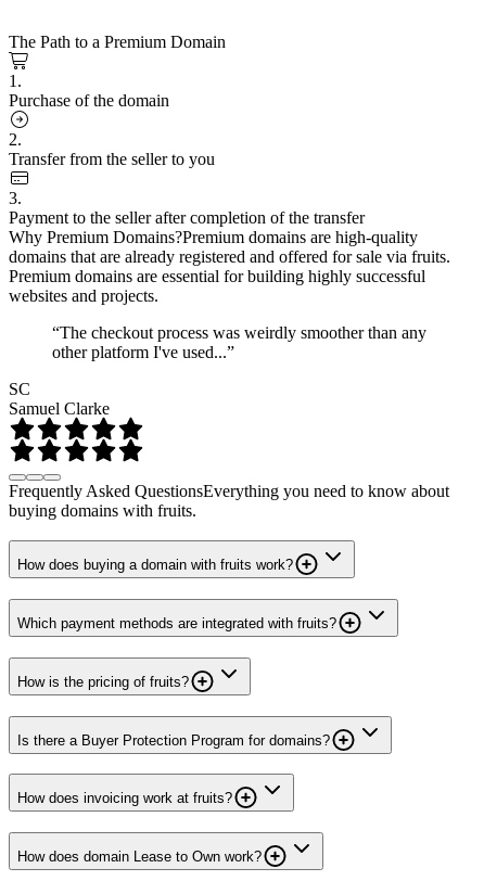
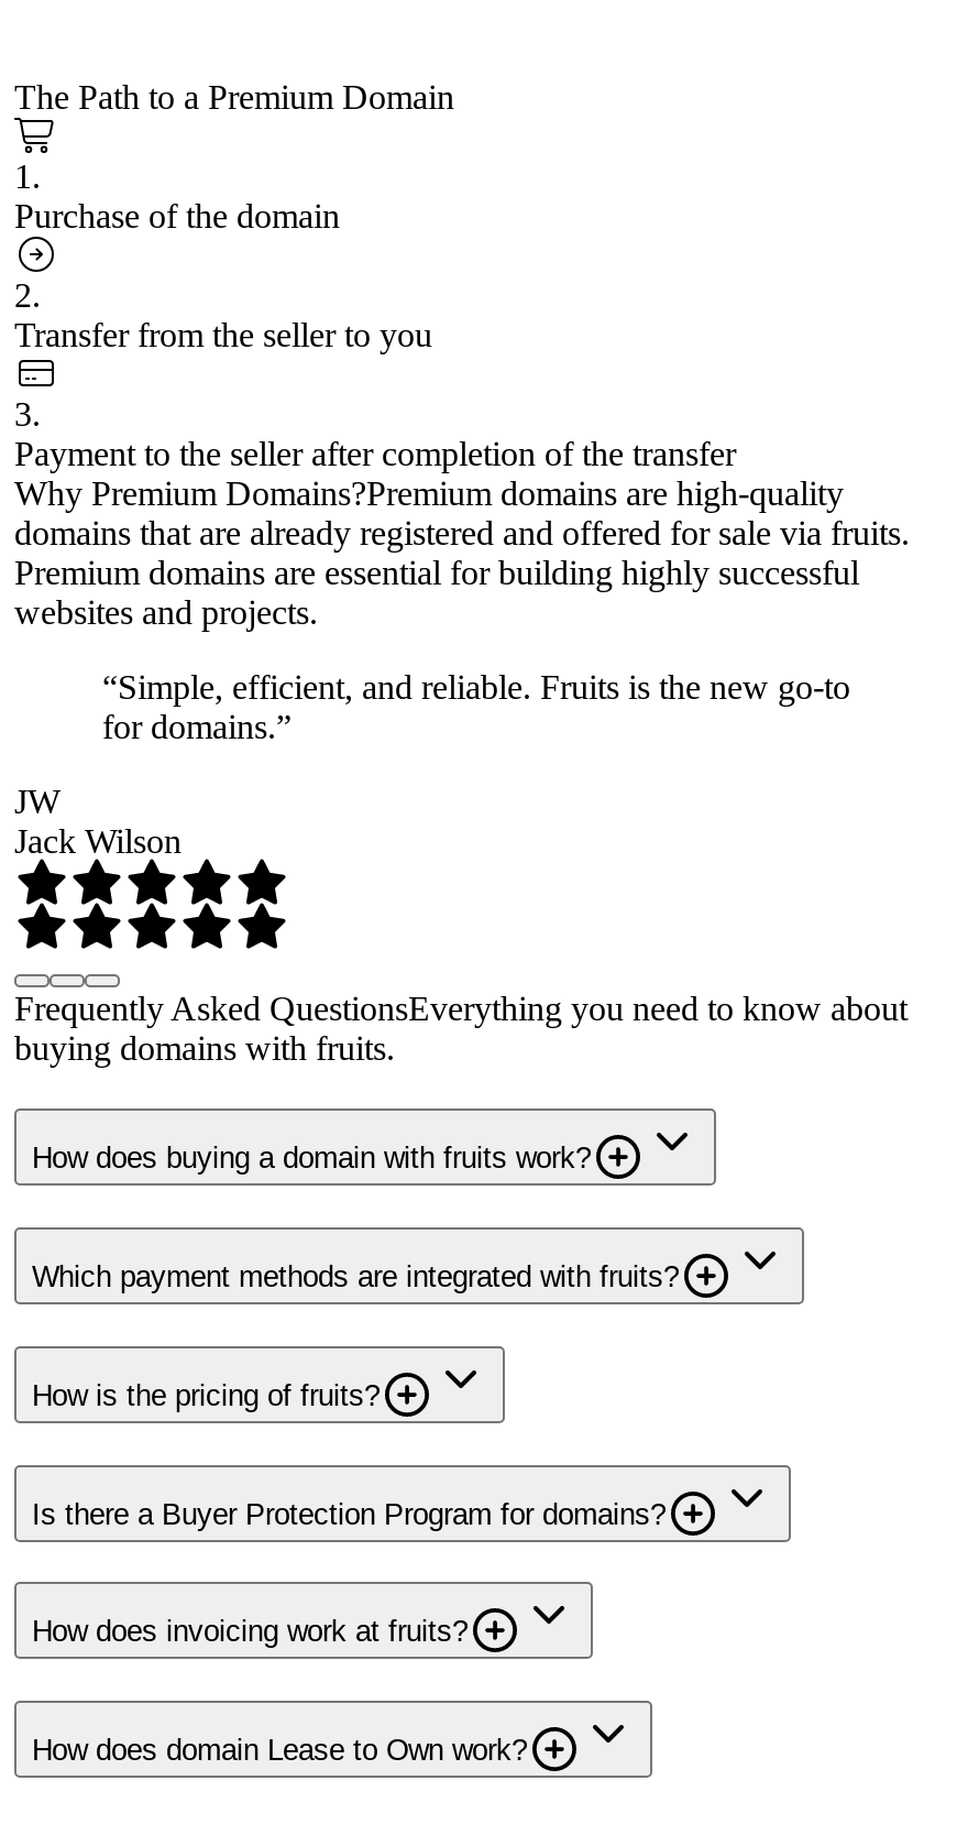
[52,323,426,361] “The checkout process was weirdly smoother than any | other platform I've used...” -> [102,667,850,744] “Simple, efficient, and reliable. Fruits is the new go-to | for domains.”
[9,379,110,417] SC | Samuel Clarke -> [14,782,182,859] JW | Jack Wilson

